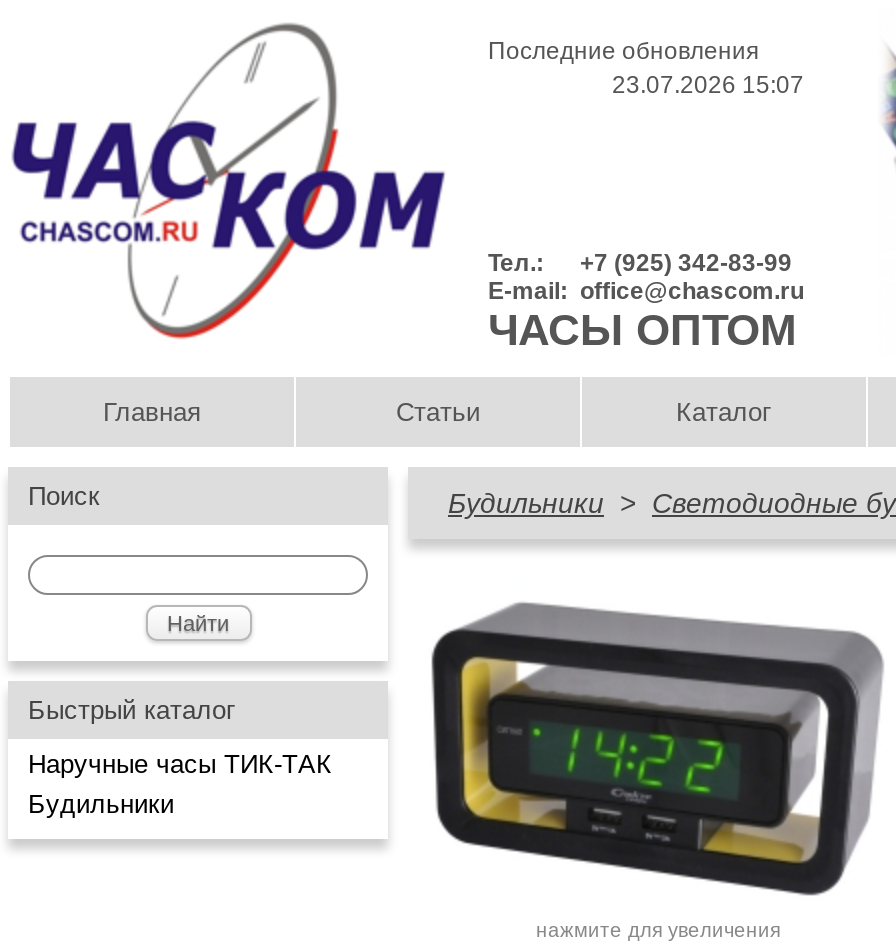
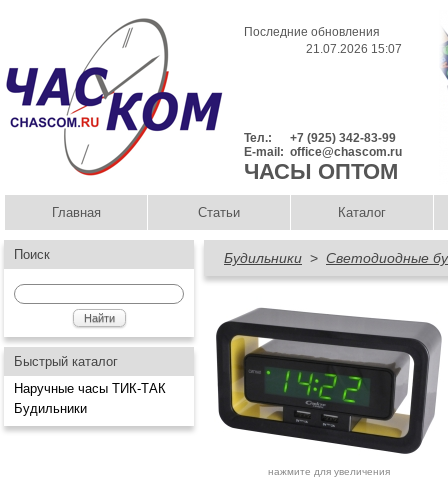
[612,71,804,99] 23.07.2026 15:07 -> [306,42,402,56] 21.07.2026 15:07

